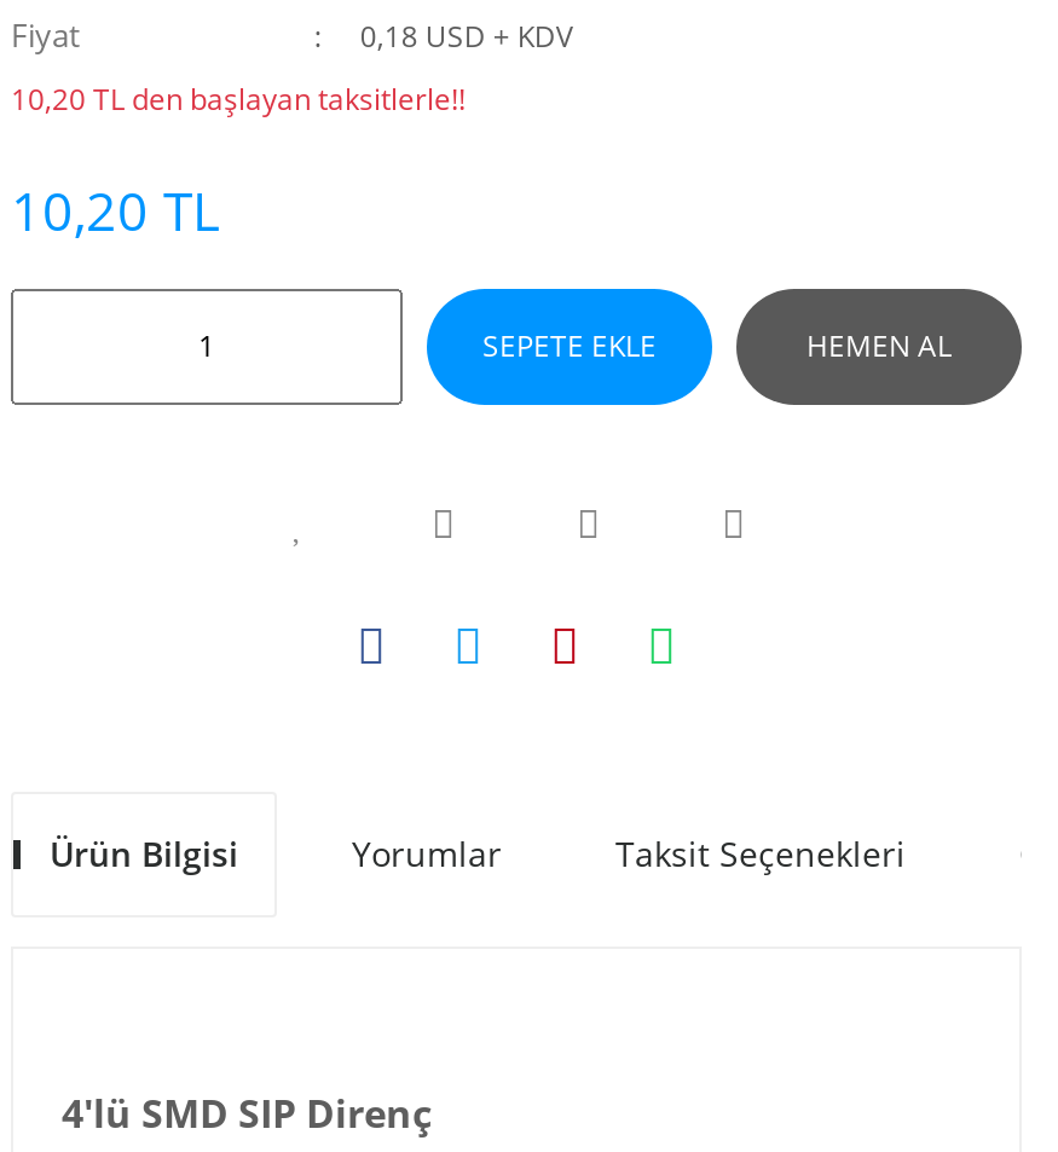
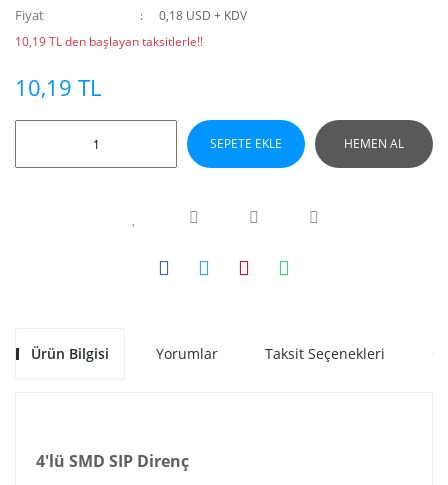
[11,79,466,120] 10,20 TL den başlayan taksitlerle!! -> [15,33,203,50] 10,19 TL den başlayan taksitlerle!!
[11,173,219,245] 10,20 TL -> [15,72,101,102] 10,19 TL

